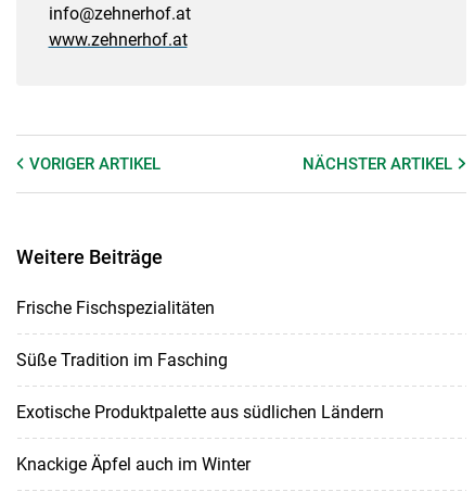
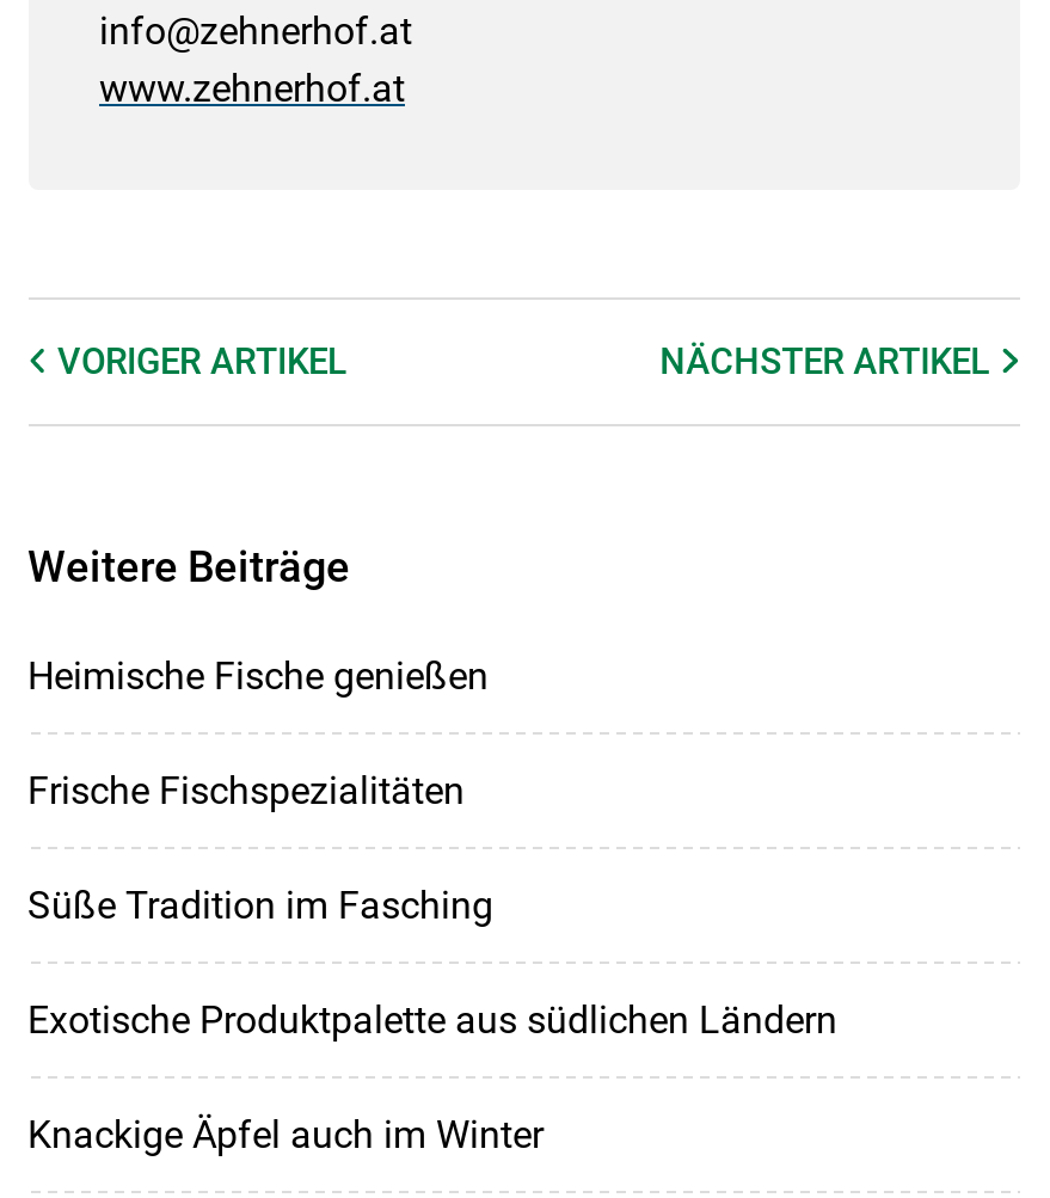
none -> [27,654,489,700] Heimische Fische genießen

